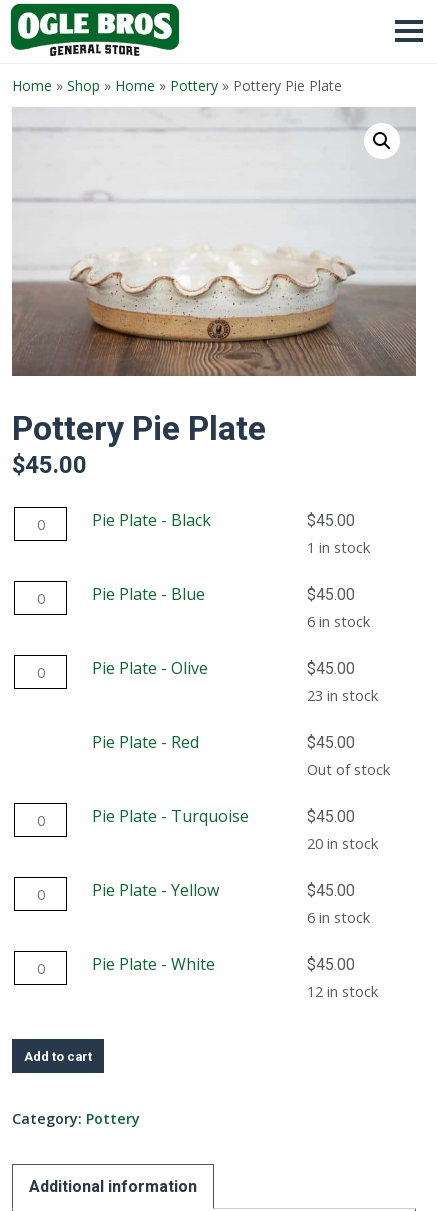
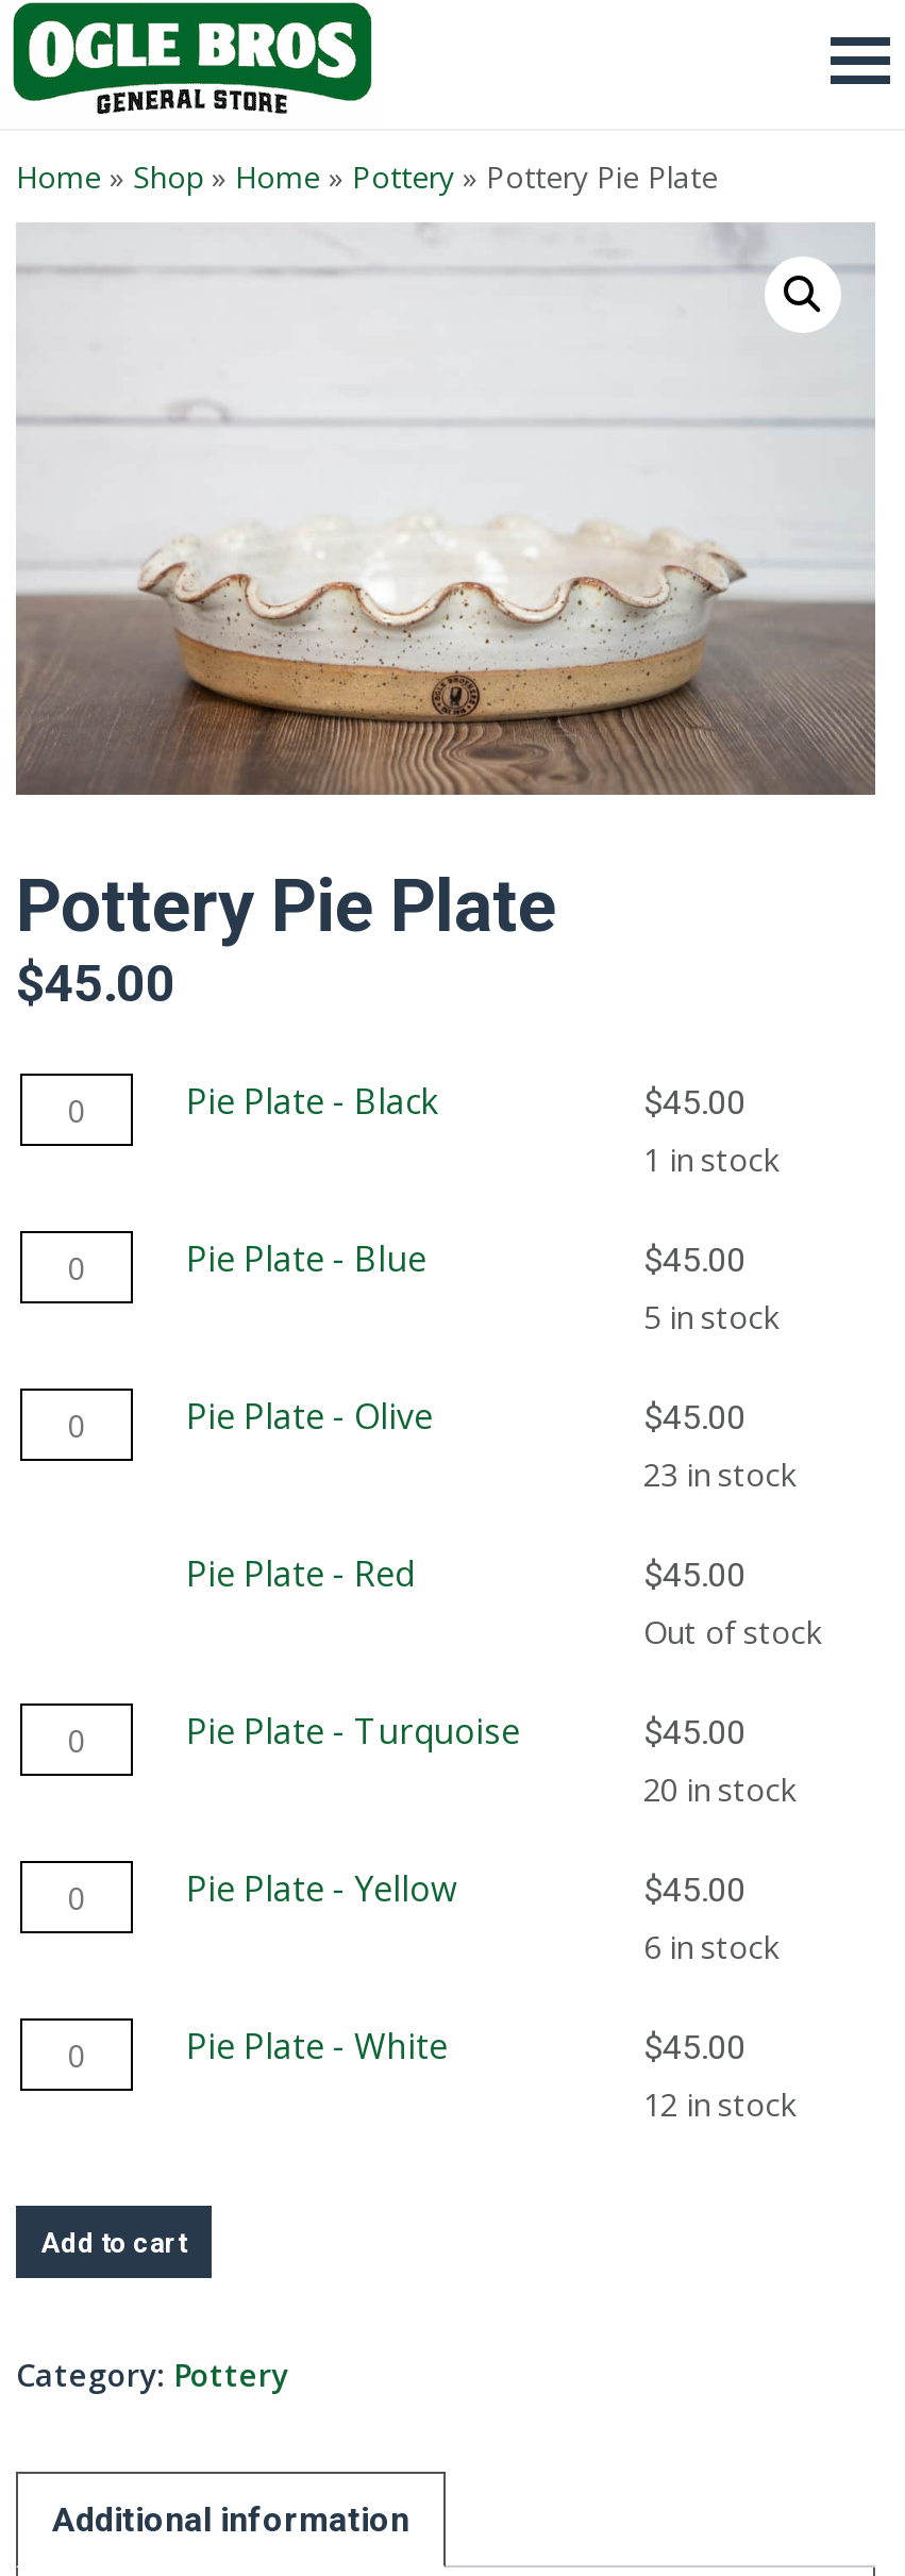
[307,611,370,631] 6 in stock -> [643,1296,777,1339] 5 in stock

